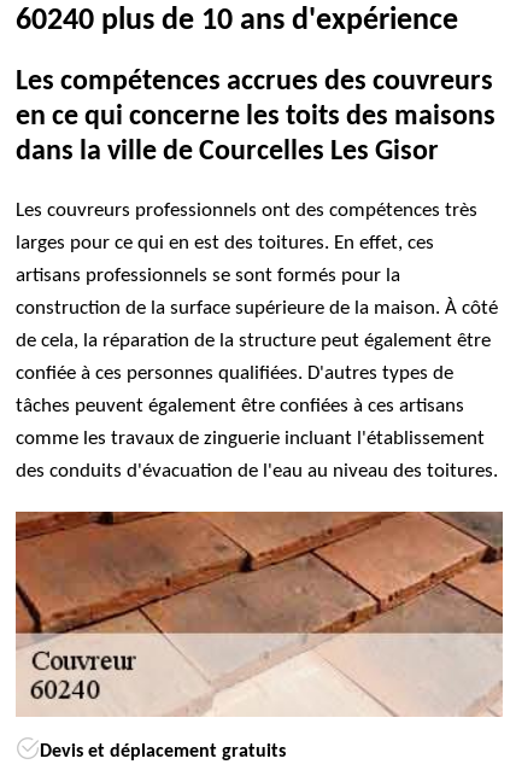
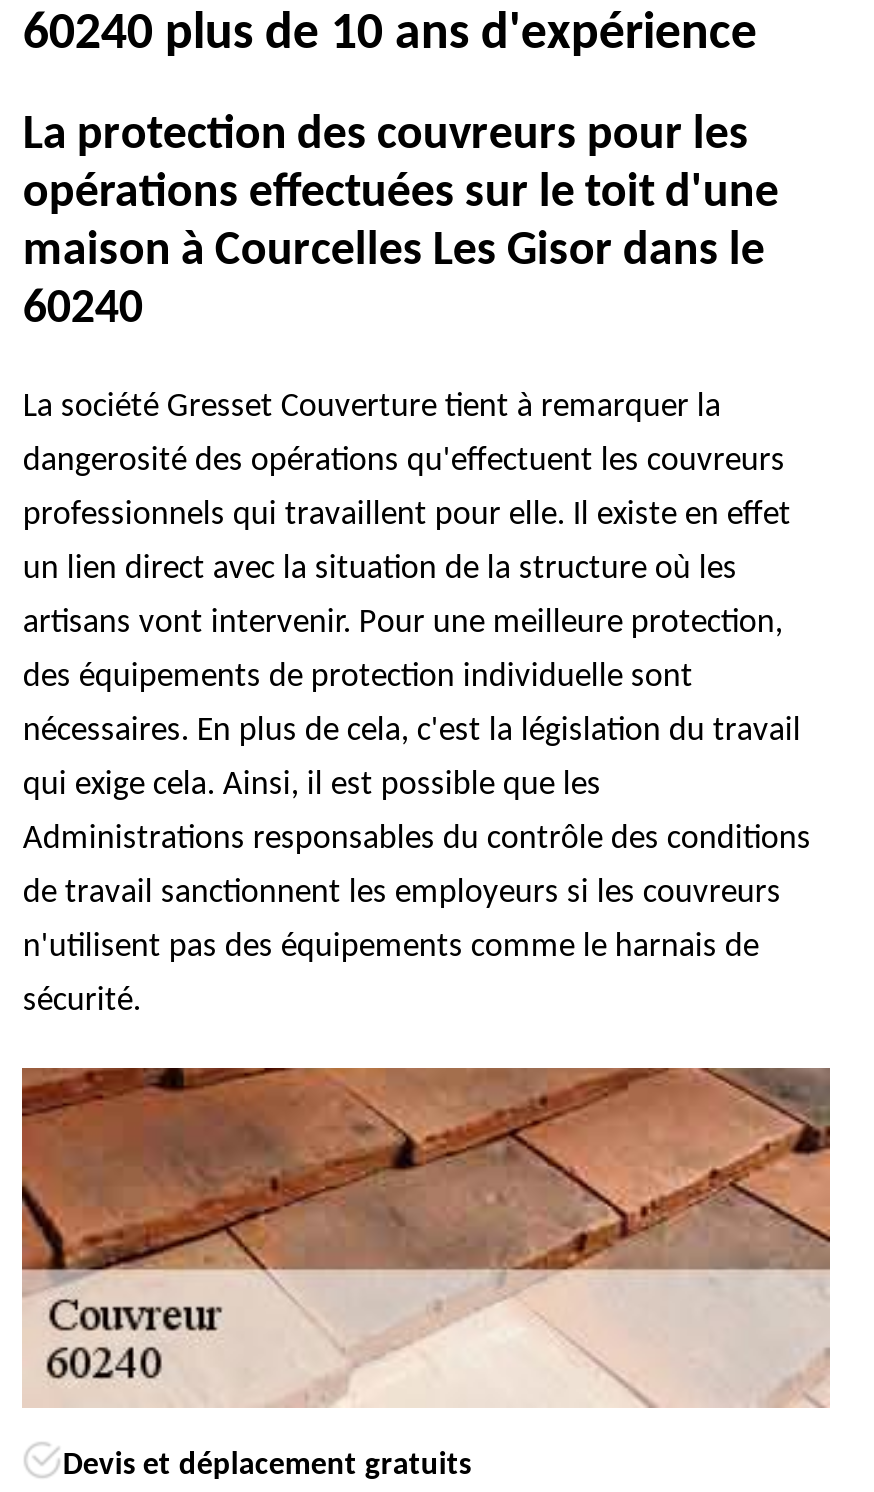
[16,68,498,482] Les compétences accrues des couvreurs | en ce qui concerne les toits des maisons | dans la ville de Courcelles Les Gisor | Les couvreurs professionnels ont des compétences très | larges pour ce qui en est des toitures. En effet, ces | artisans professionnels se sont formés pour la | construction de la surface supérieure de la maison. À côté | de cela, la réparation de la structure peut également être | confiée à ces personnes qualifiées. D'autres types de | tâches peuvent également être confiées à ces artisans | comme les travaux de zinguerie incluant l'établissement | des conduits d'évacuation de l'eau au niveau des toitures. -> [23,112,811,1018] La protection des couvreurs pour les | opérations effectuées sur le toit d'une | maison à Courcelles Les Gisor dans le | 60240 | La société Gresset Couverture tient à remarquer la | dangerosité des opérations qu'effectuent les couvreurs | professionnels qui travaillent pour elle. Il existe en effet | un lien direct avec la situation de la structure où les | artisans vont intervenir. Pour une meilleure protection, | des équipements de protection individuelle sont | nécessaires. En plus de cela, c'est la législation du travail | qui exige cela. Ainsi, il est possible que les | Administrations responsables du contrôle des conditions | de travail sanctionnent les employeurs si les couvreurs | n'utilisent pas des équipements comme le harnais de | sécurité.

